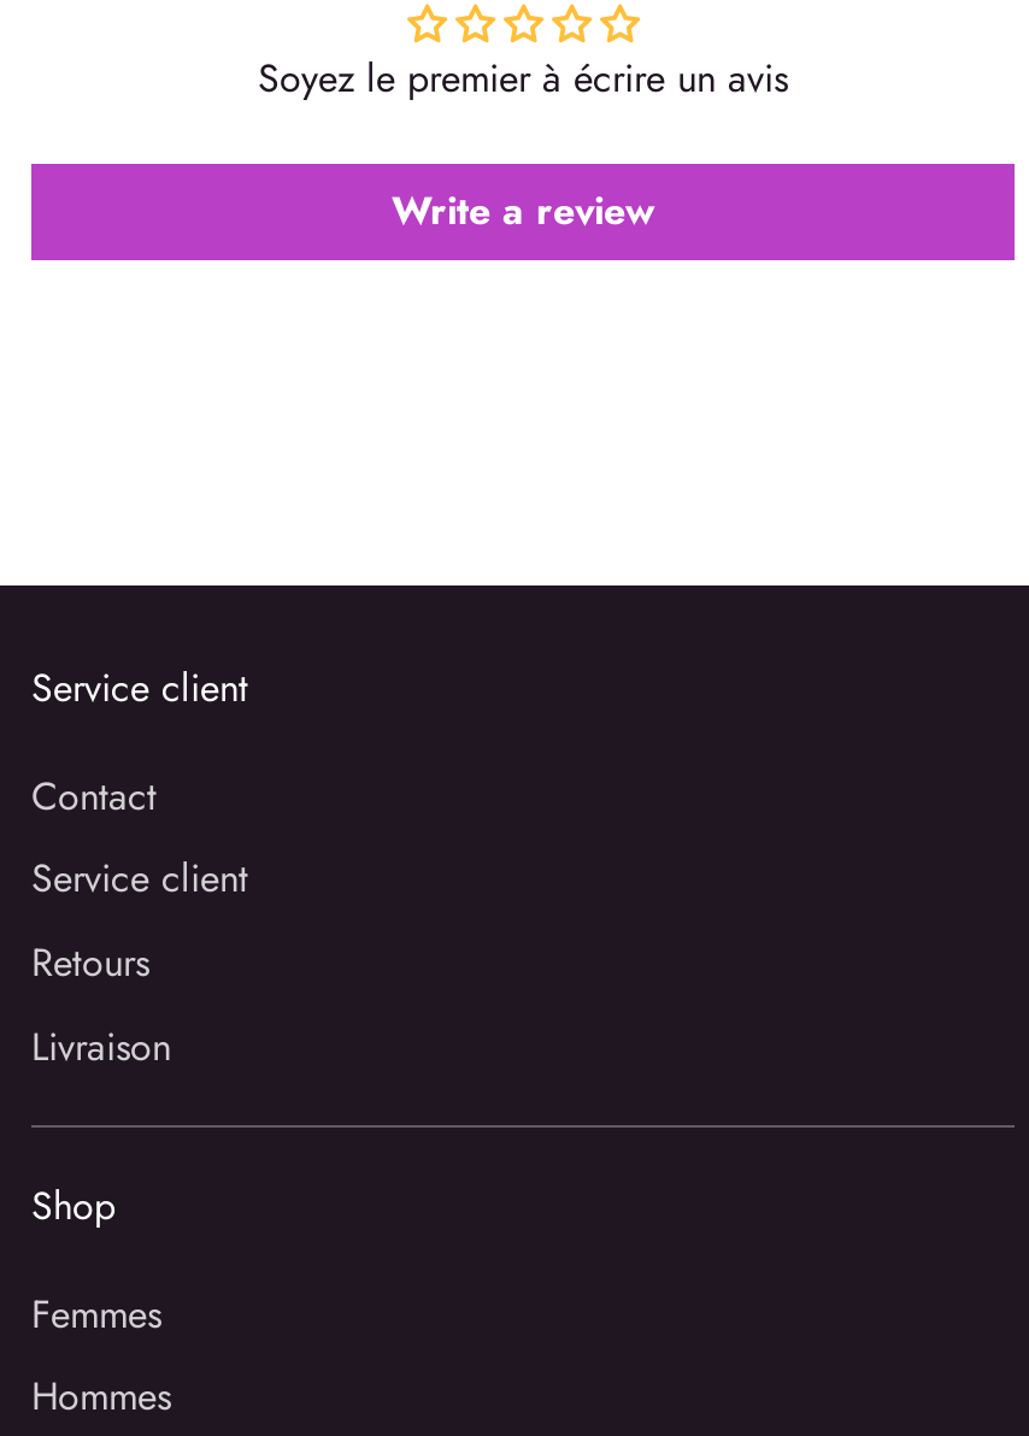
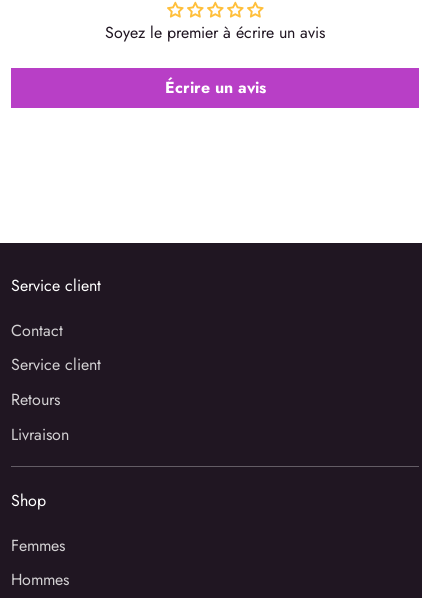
[392,183,654,239] Write a review -> [164,76,265,99] Écrire un avis

